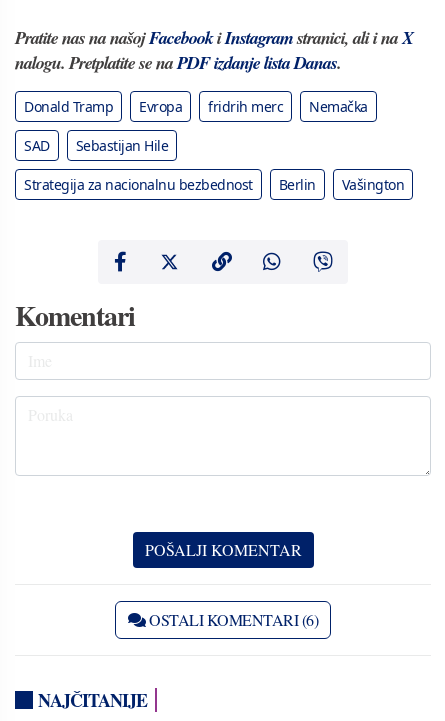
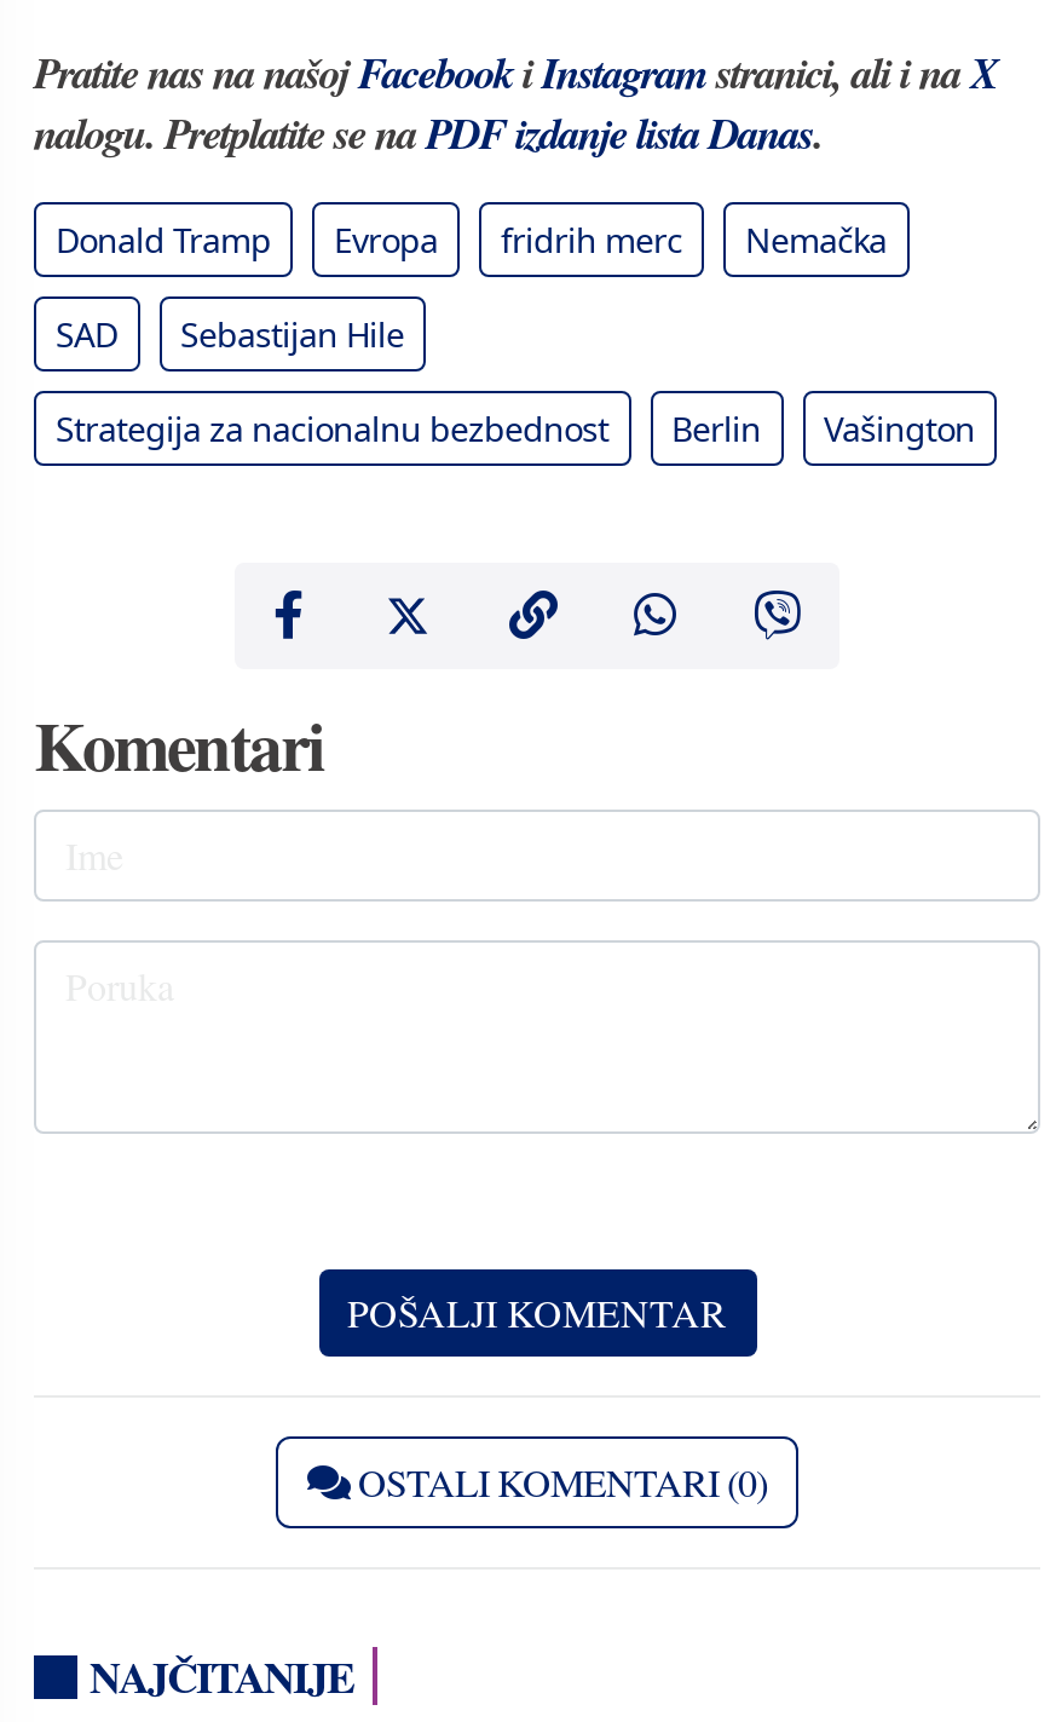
[149,609,318,630] OSTALI KOMENTARI (6) -> [358,1455,767,1506] OSTALI KOMENTARI (0)

